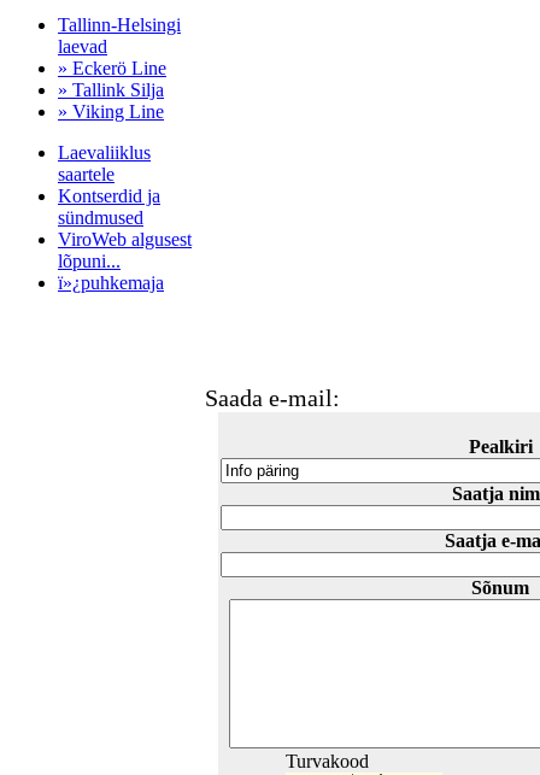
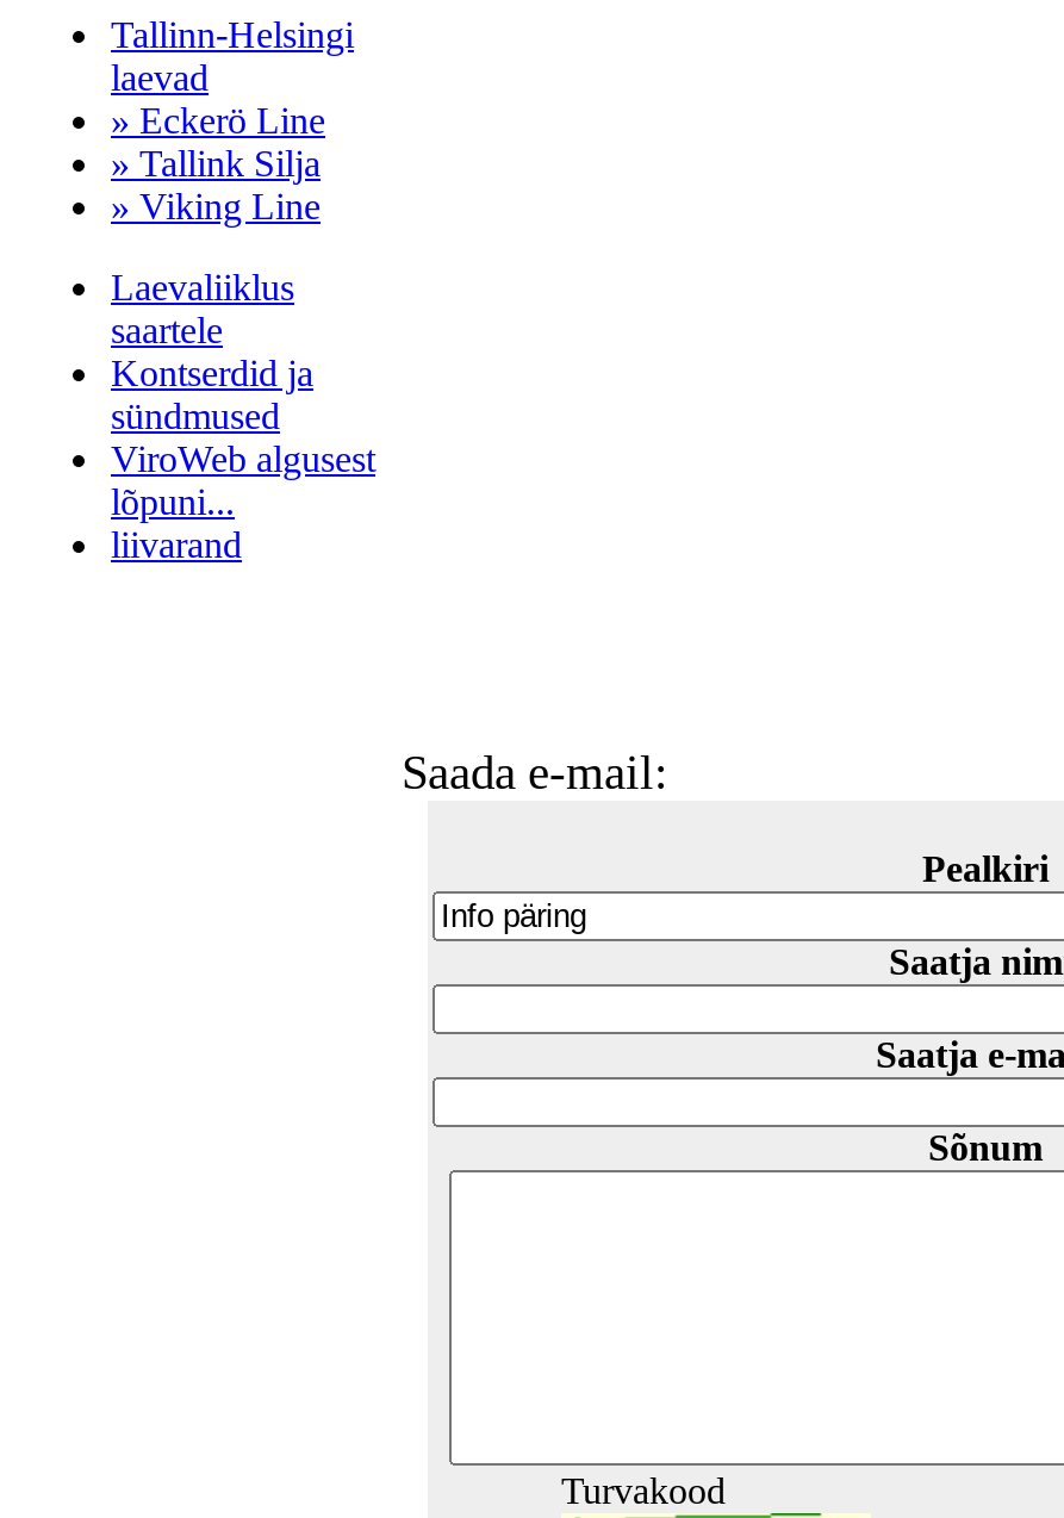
[58,272,164,293] ï»¿puhkemaja -> [111,524,242,565] liivarand

